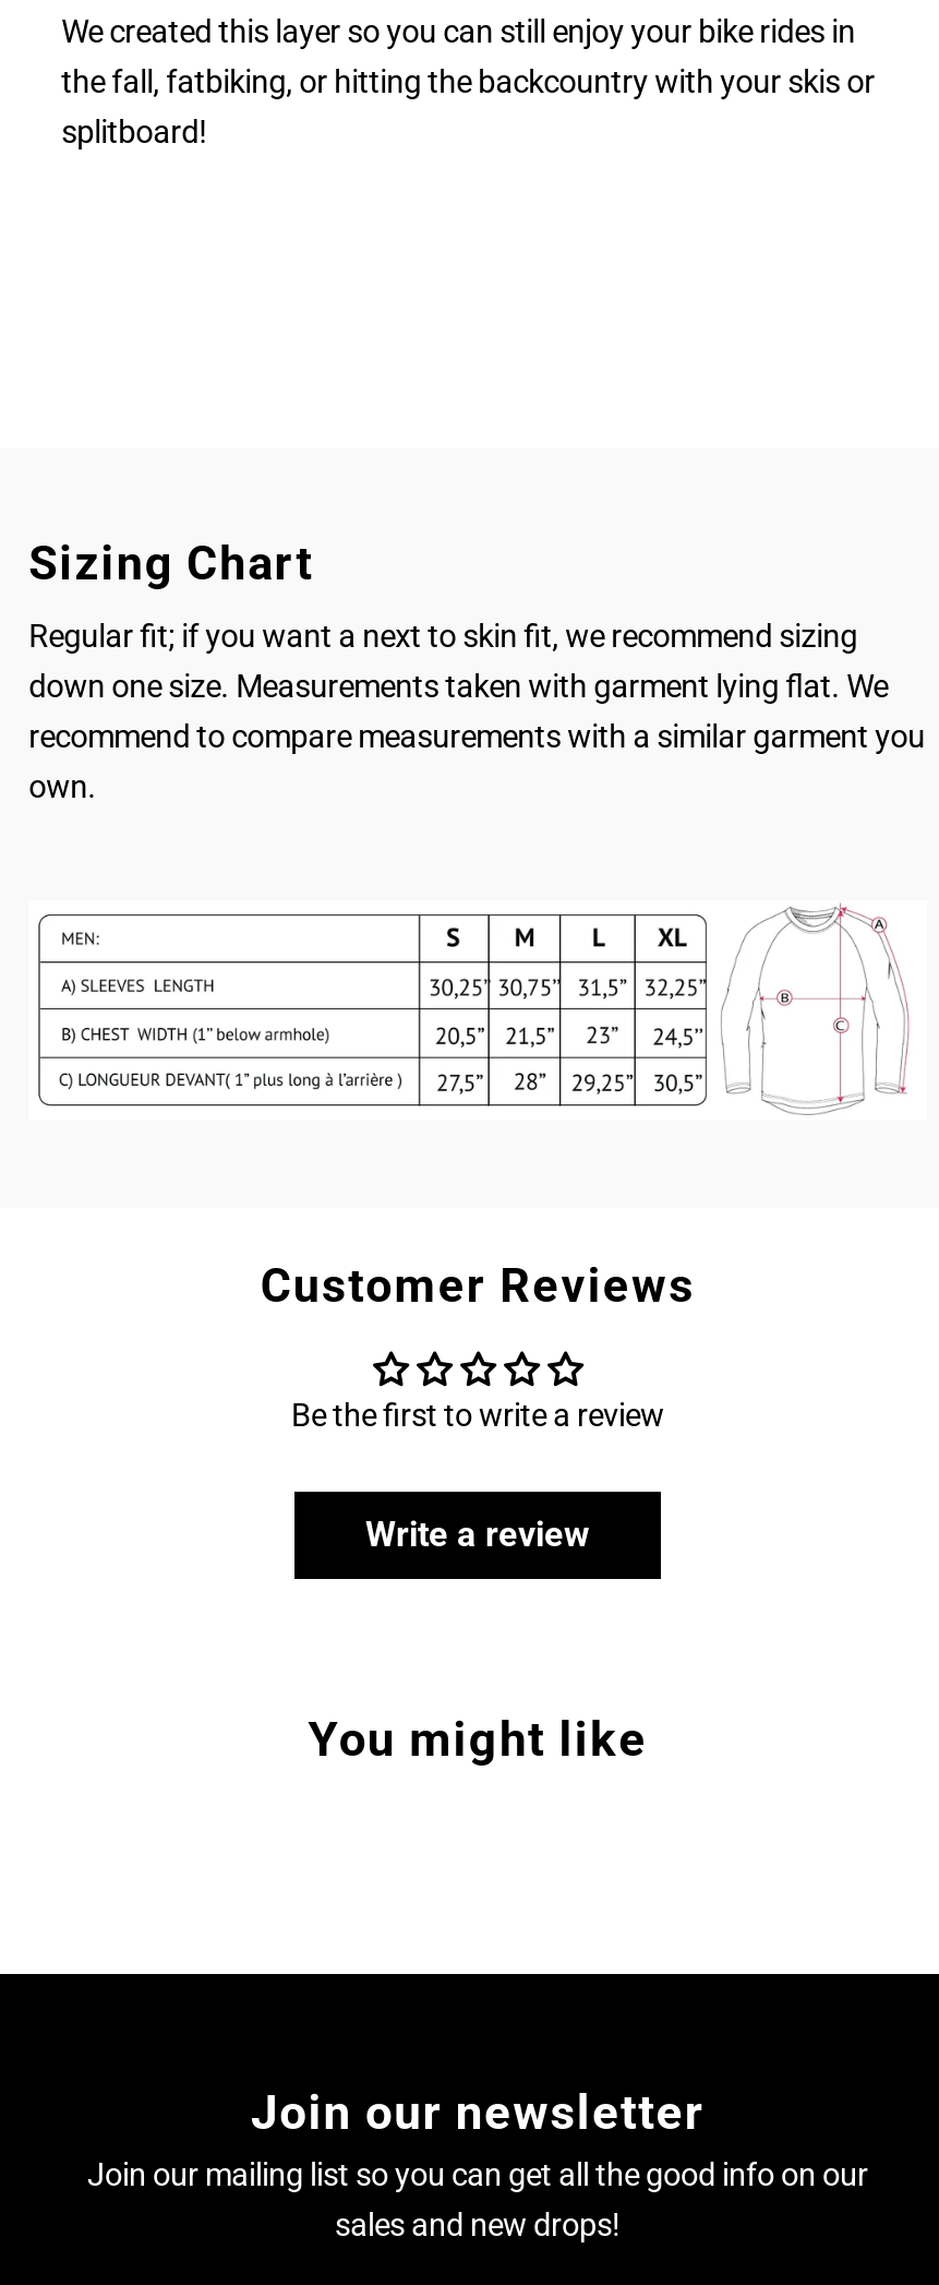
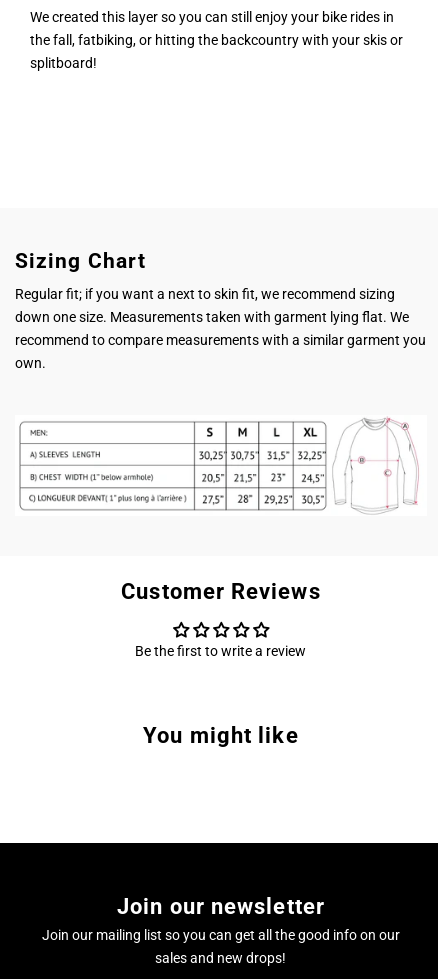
[365,1514,590,1556] Write a review -> none

